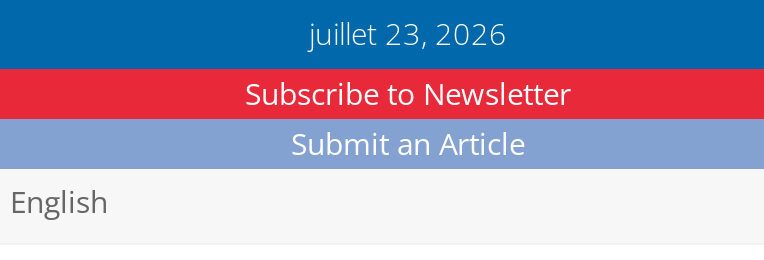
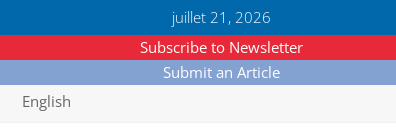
[309,13,507,53] juillet 23, 2026 -> [171,7,270,27] juillet 21, 2026

